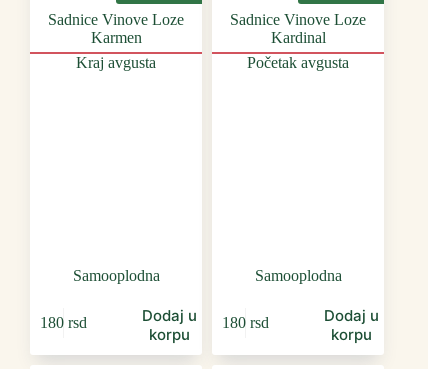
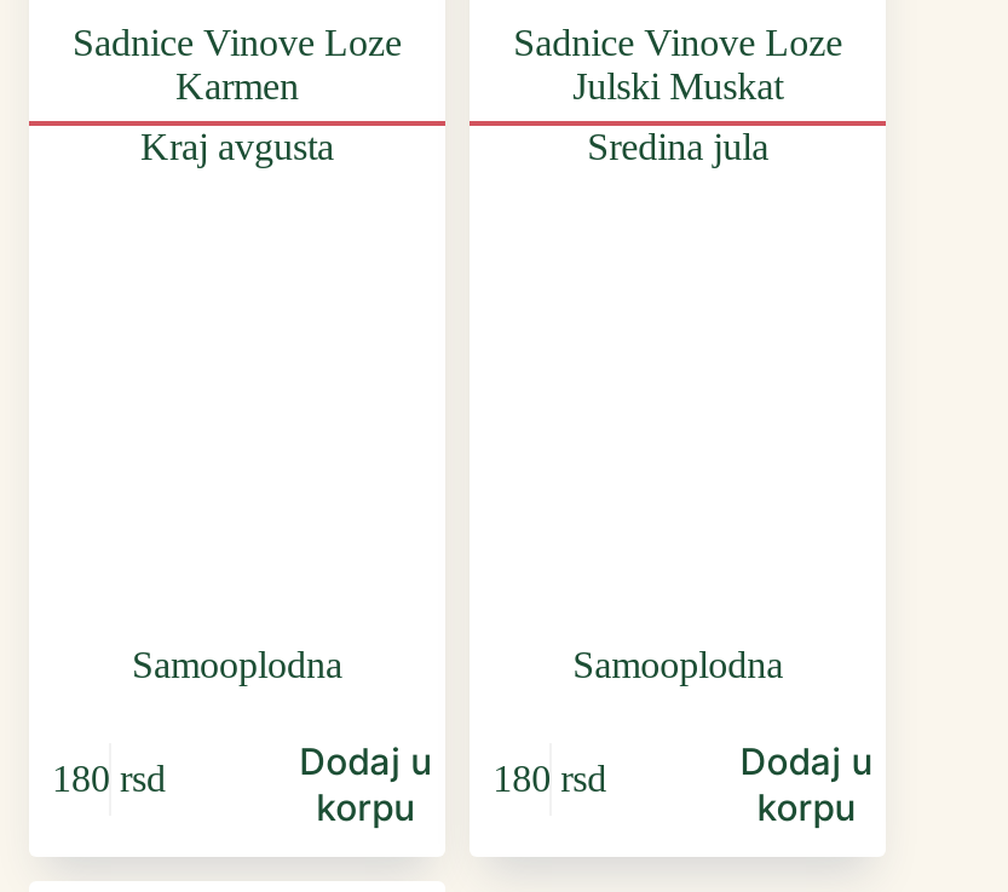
[271,29,326,46] Kardinal -> [573,67,783,108] Julski Muskat
[247,54,349,71] Početak avgusta -> [587,127,769,168] Sredina jula

